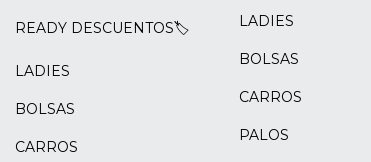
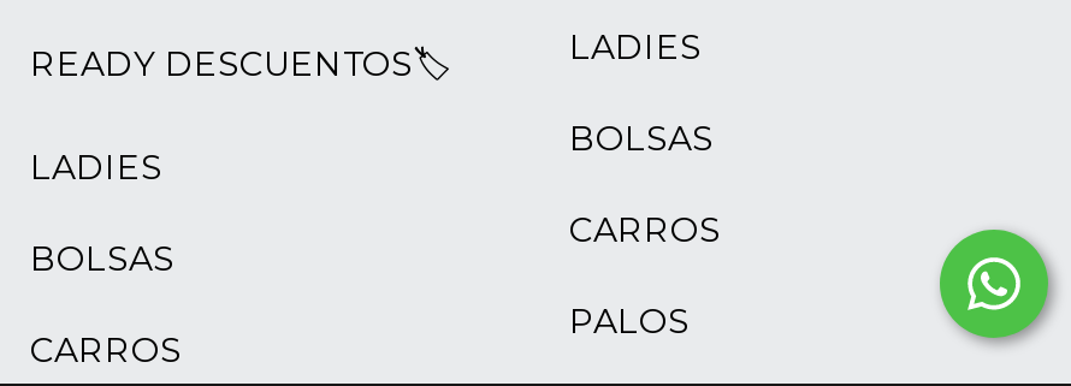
none -> [937,227,1058,348] [image]

